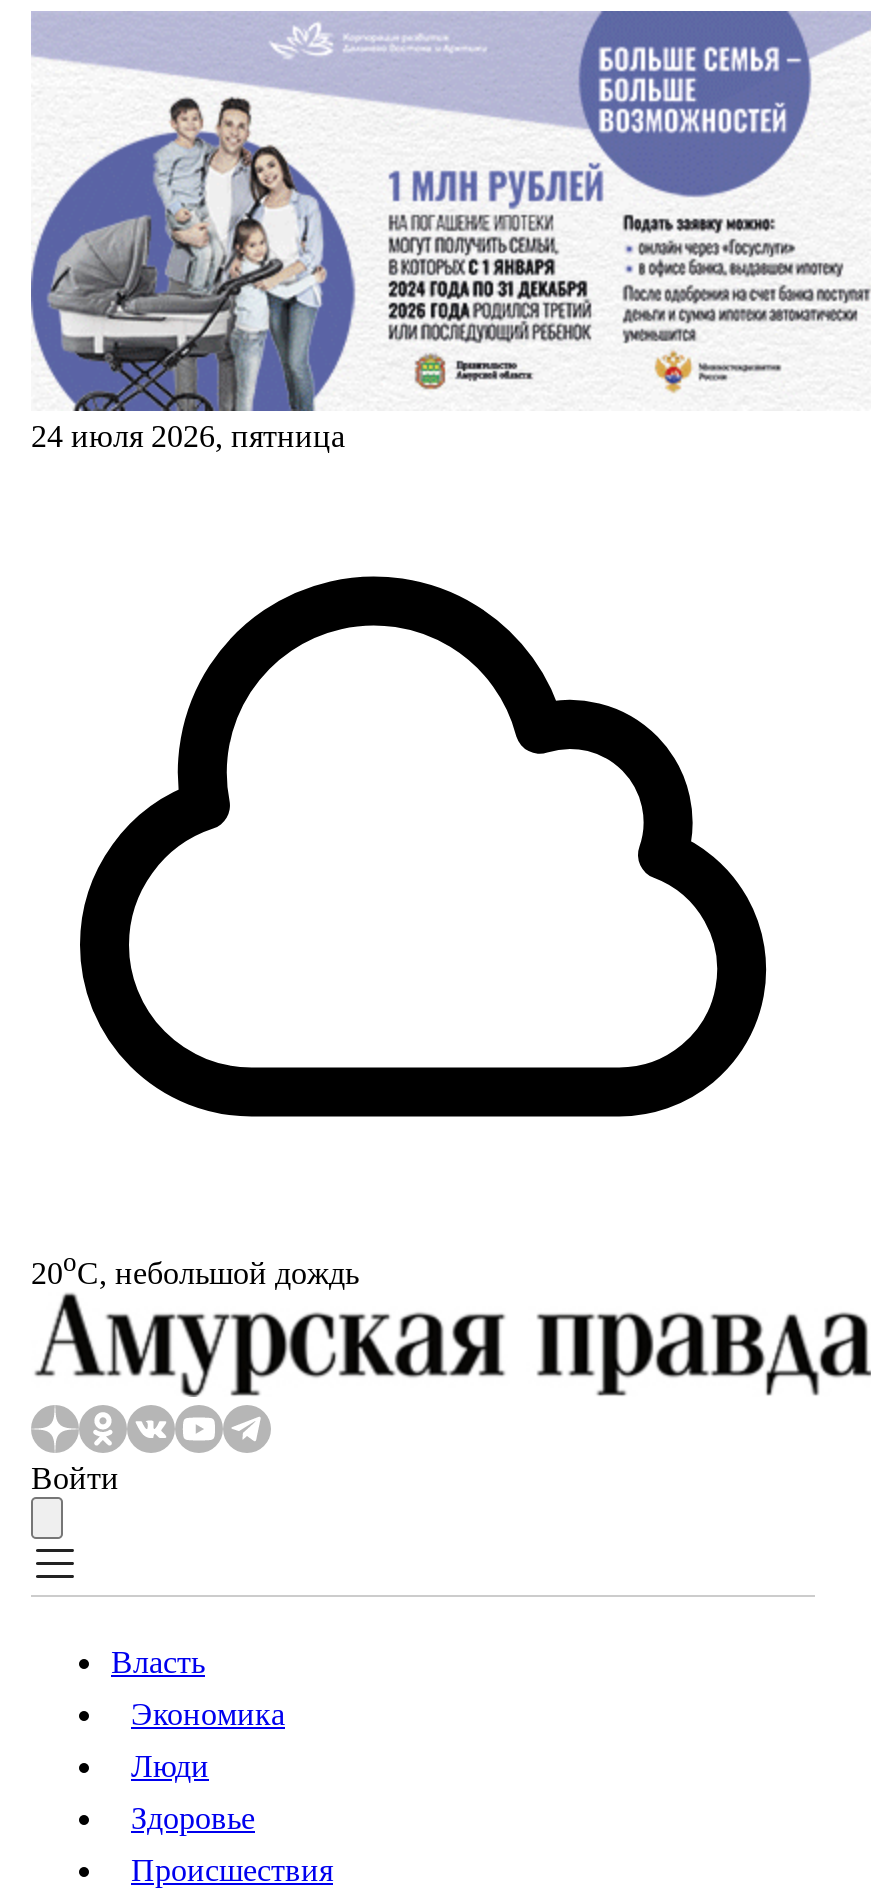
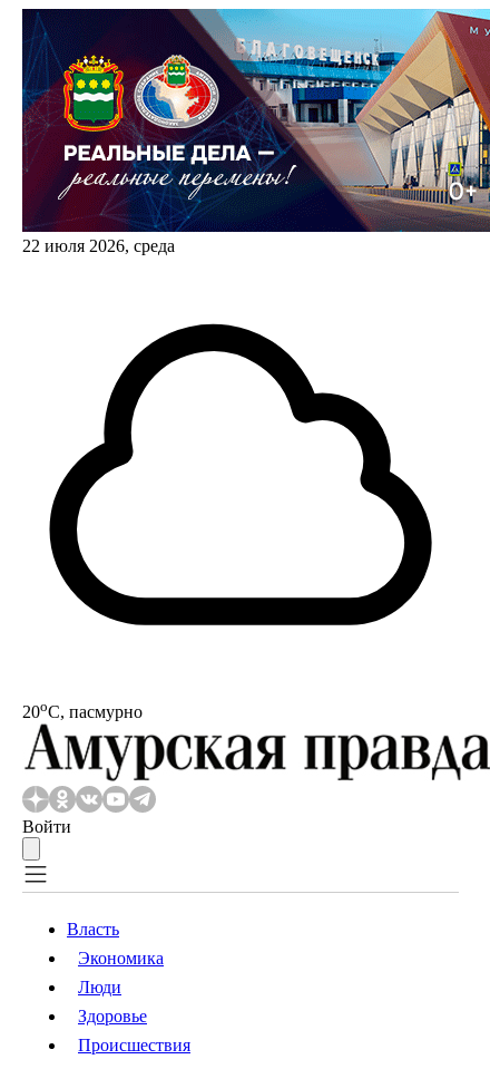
[29,9,865,453] [image] | 24 июля 2026, пятница -> [21,8,487,255] [image] | 22 июля 2026, среда
[31,1247,359,1290] 20oС, небольшой дождь -> [22,698,143,722] 20oС, пасмурно

